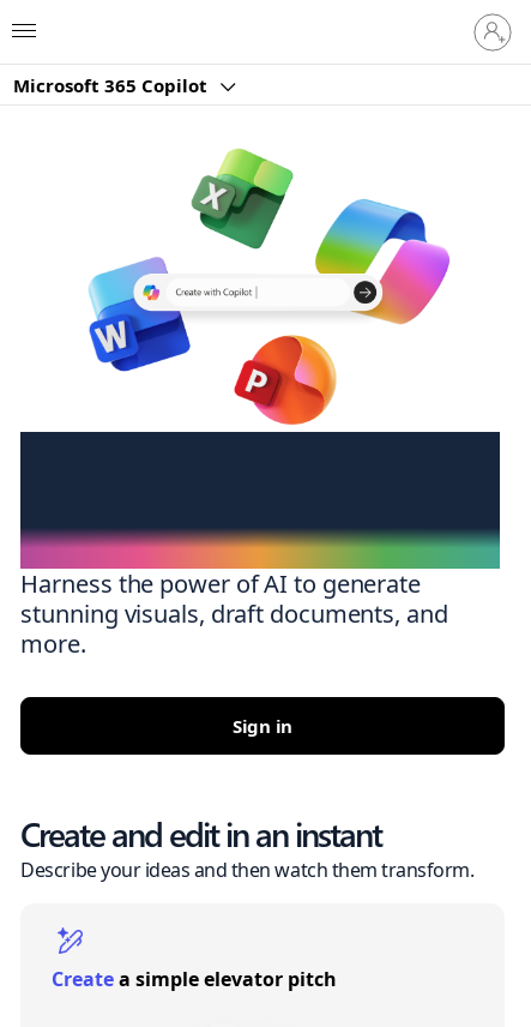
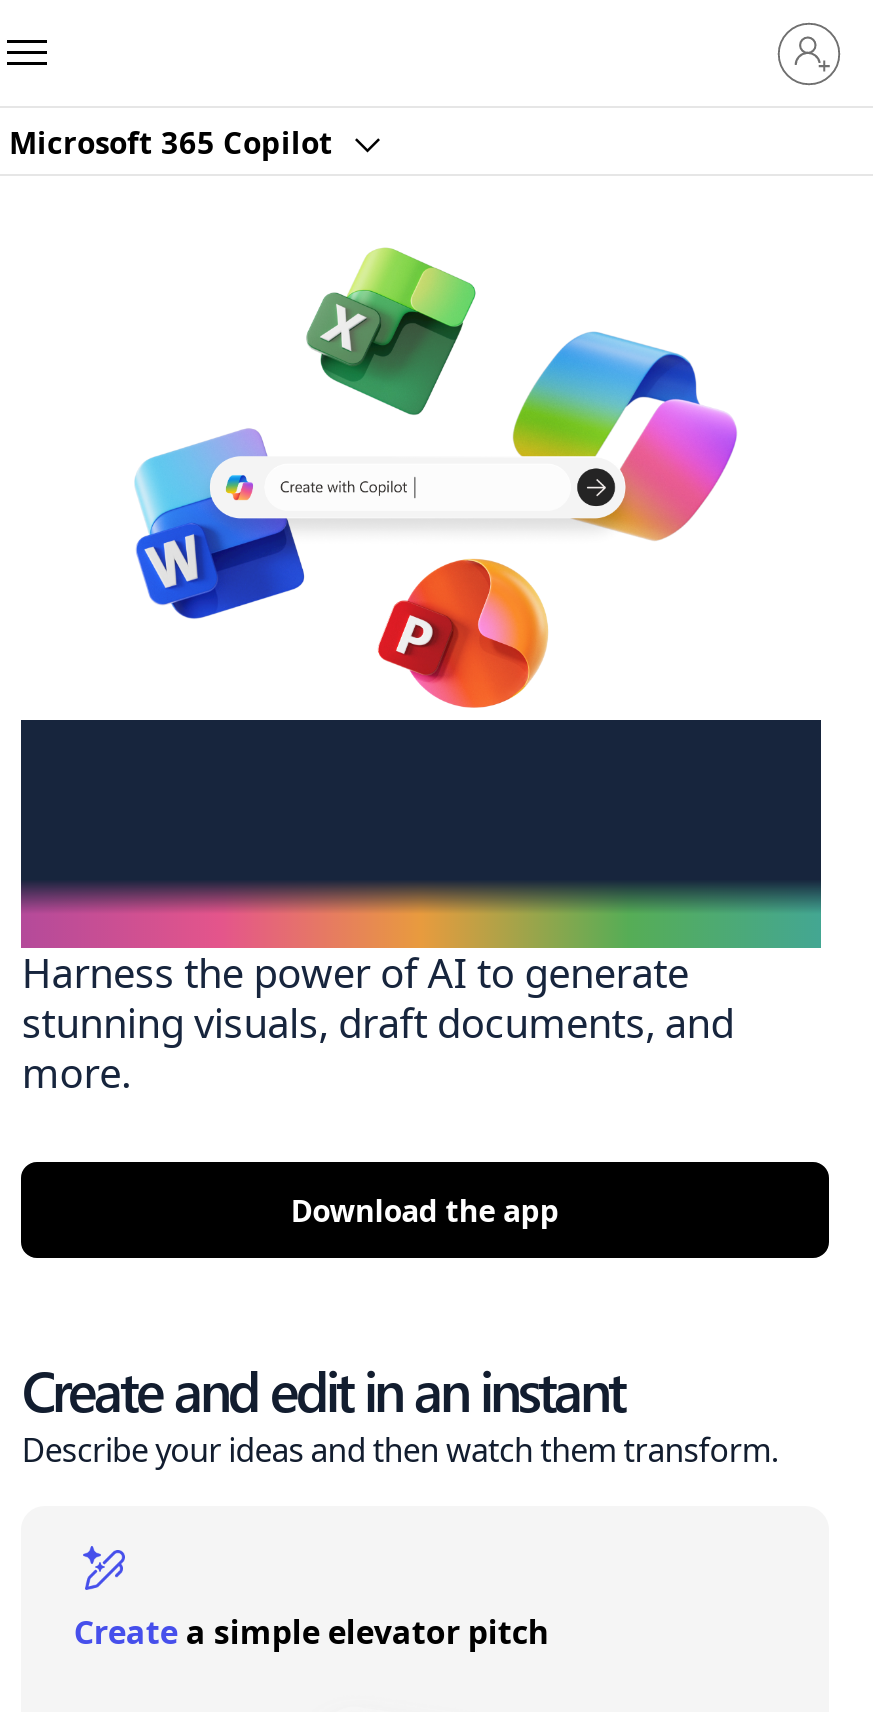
[233,714,292,738] Sign in -> [291,1191,559,1231] Download the app

